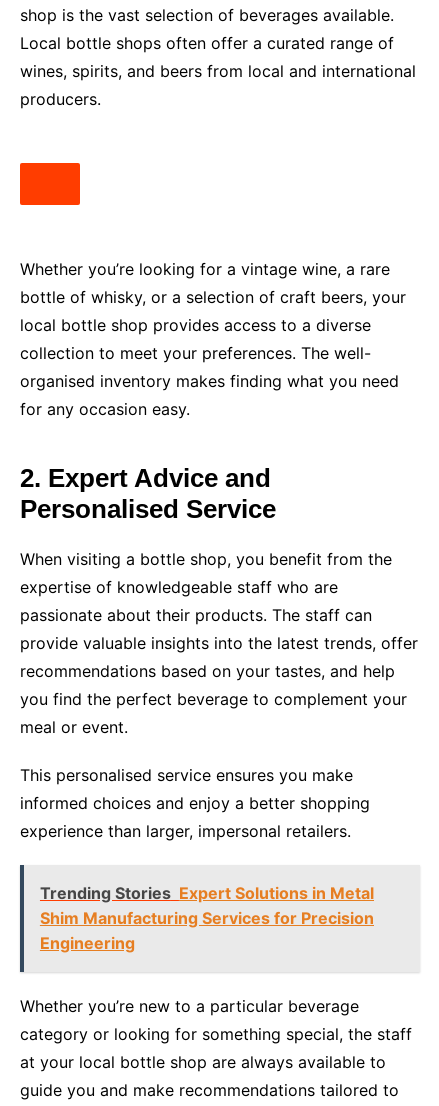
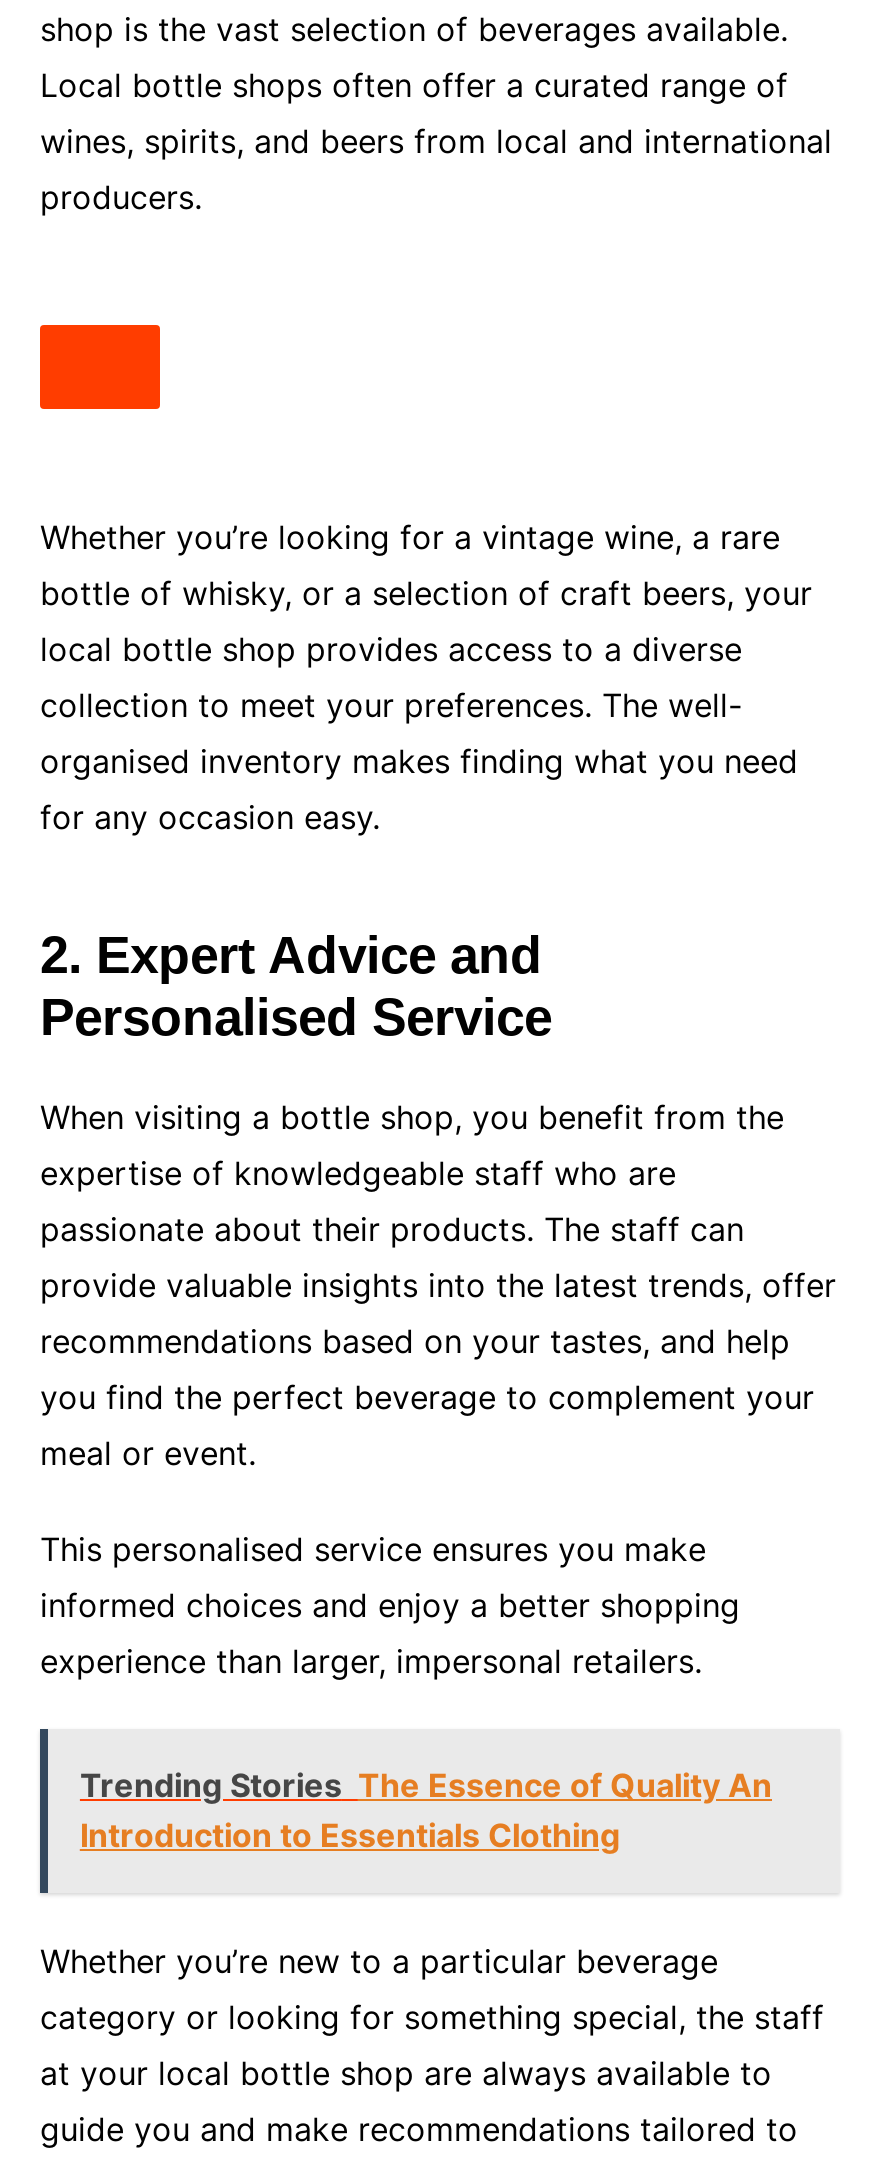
[40,883,374,953] Trending Stories Expert Solutions in Metal | Shim Manufacturing Services for Precision | Engineering -> [80,1764,772,1854] Trending Stories The Essence of Quality An | Introduction to Essentials Clothing

